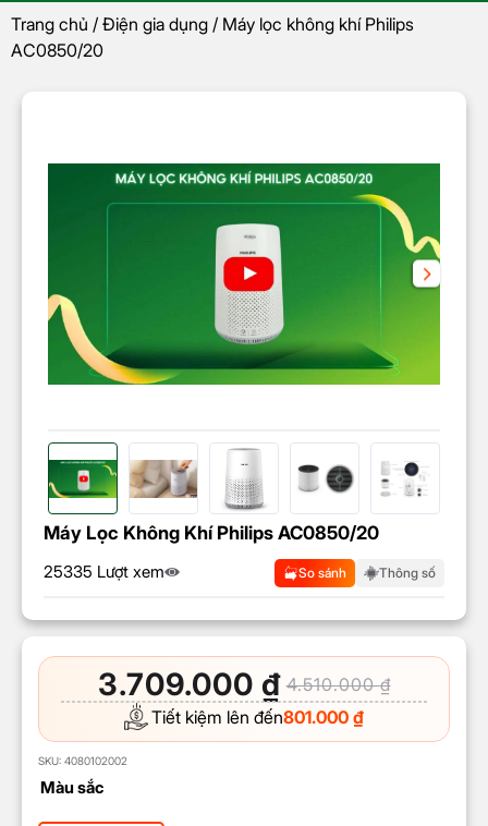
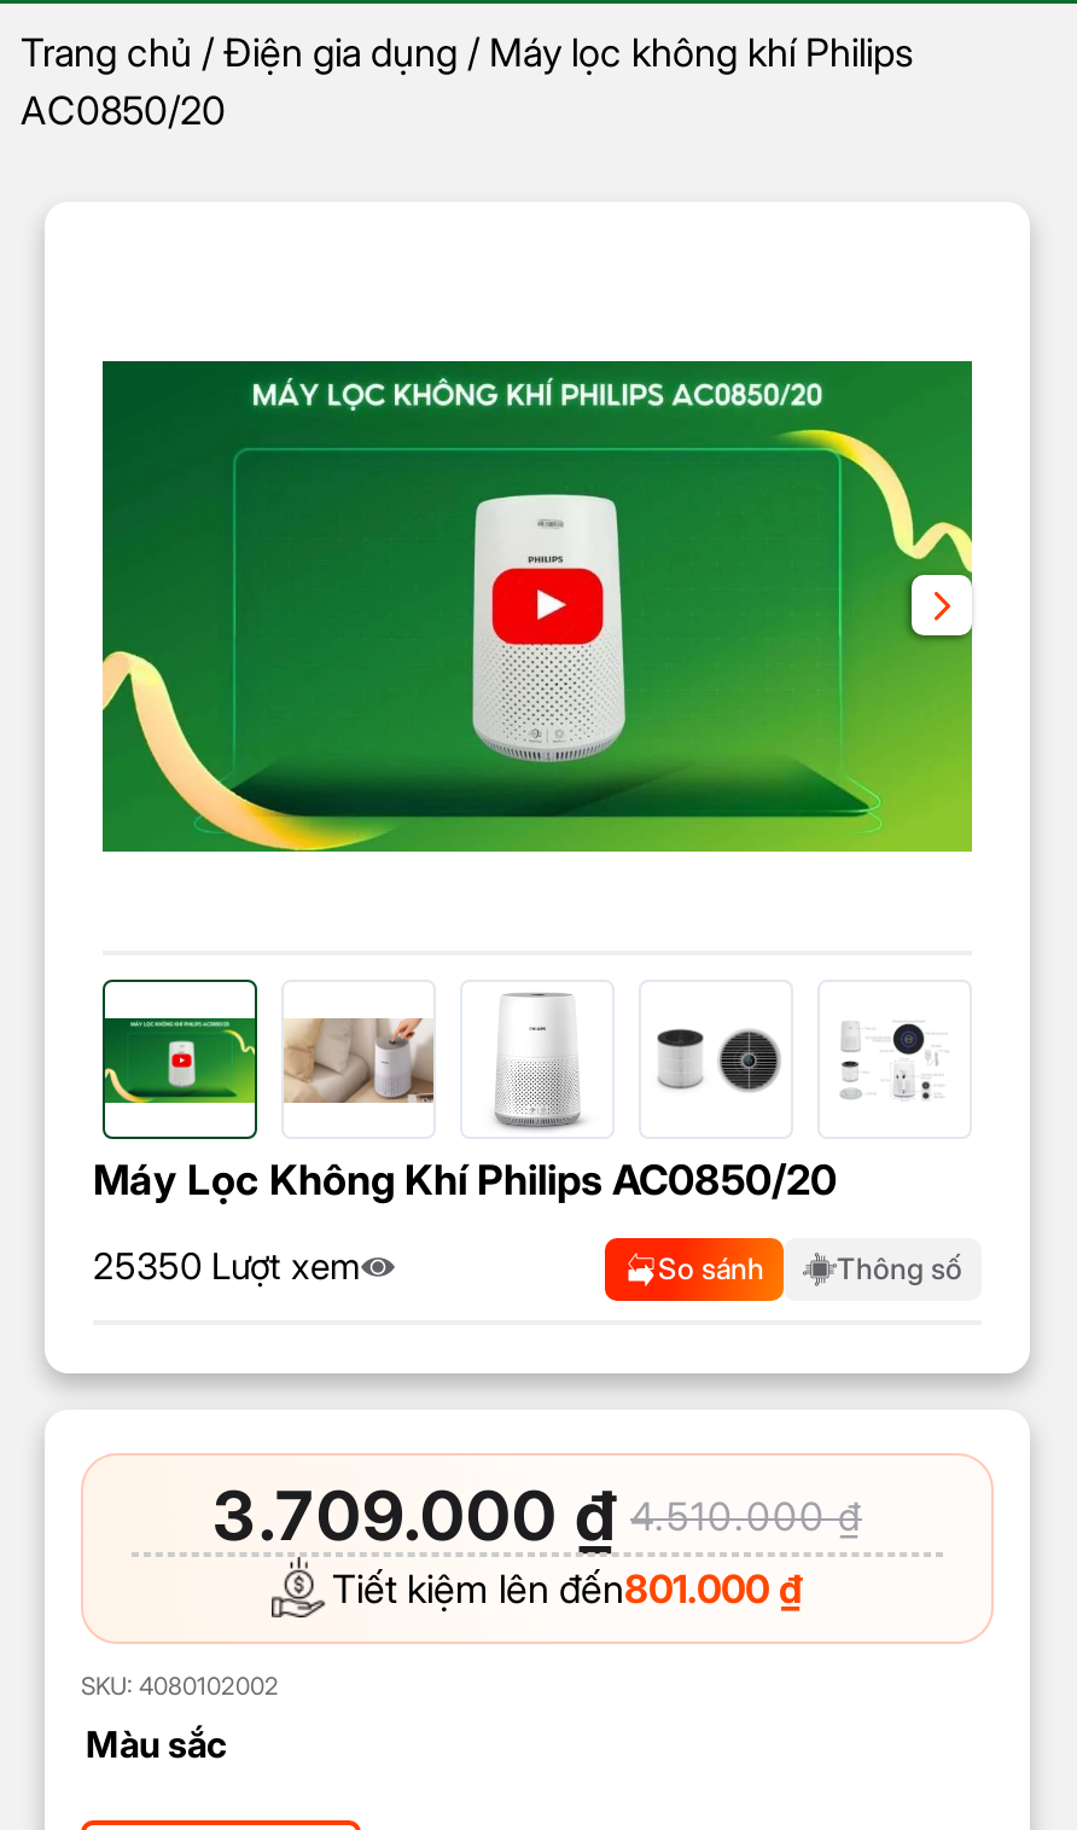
[44,562,164,582] 25335 Lượt xem -> [93,1244,361,1290] 25350 Lượt xem

